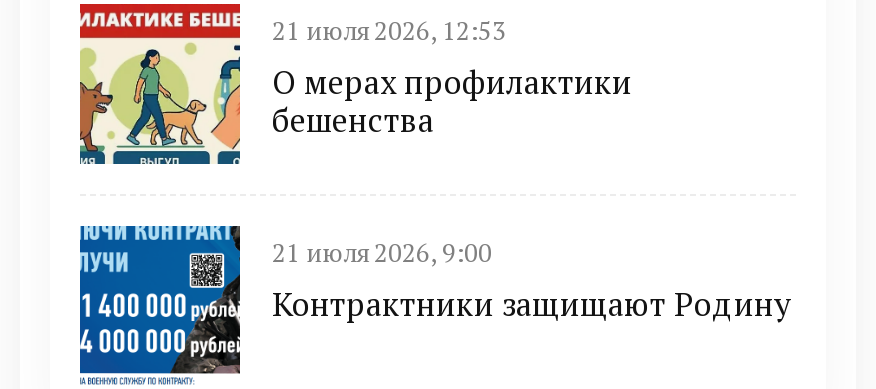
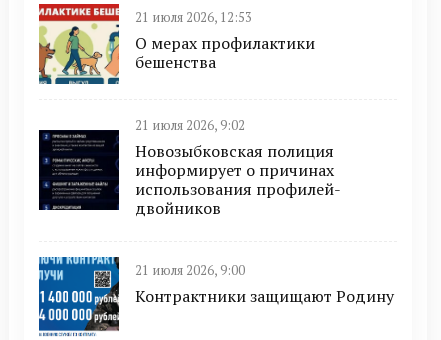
none -> [38,117,341,219] [image] | 21 июля 2026, 9:02 | Новозыбковская полиция | информирует о причинах | использования профилей- | двойников

